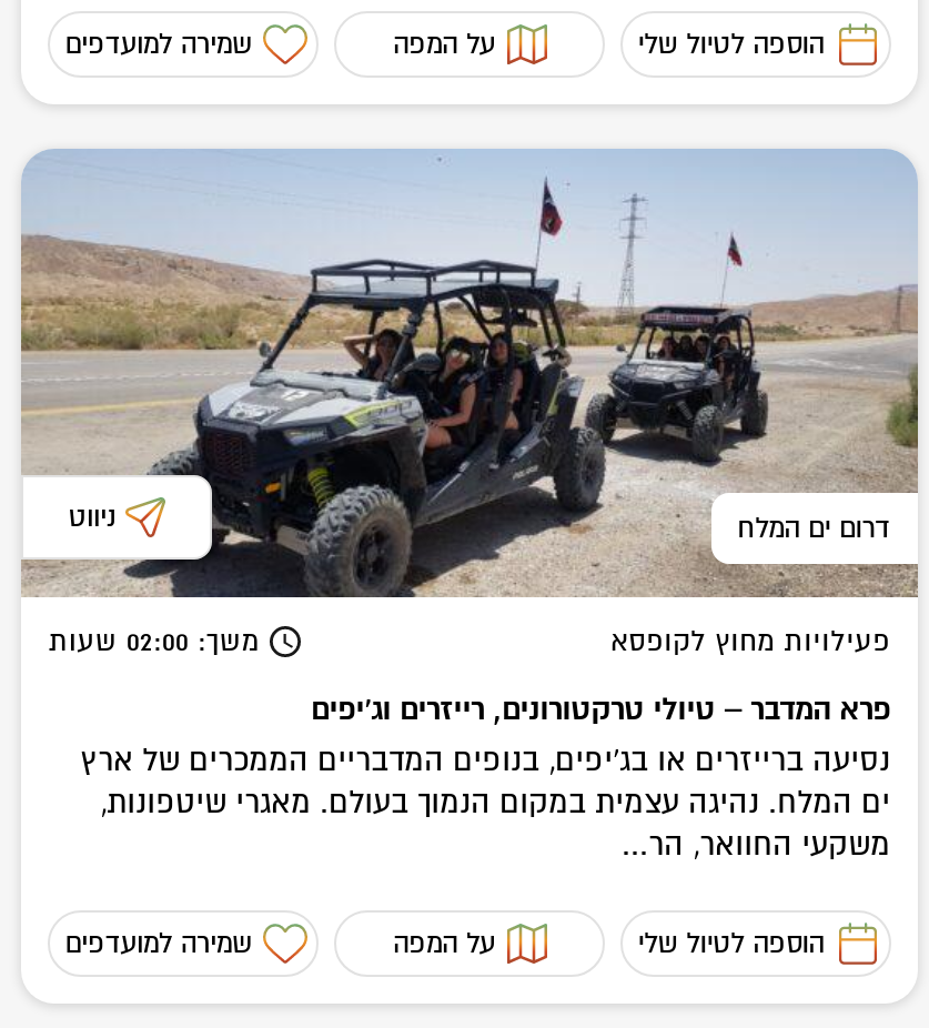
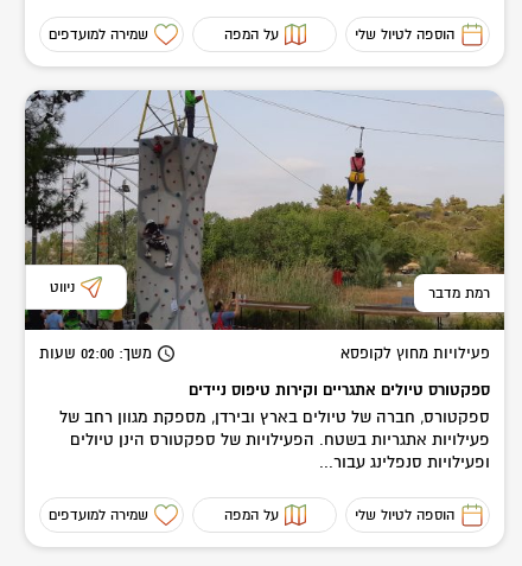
[19,149,918,597] [image] | דרום ים המלח -> [24,89,504,331] [image] | רמת מדבר
[80,691,890,864] פרא המדבר – טיולי טרקטורונים, רייזרים וג’יפים | נסיעה ברייזרים או בג'יפים, בנופים המדבריים הממכרים של ארץ | ים המלח. נהיגה עצמית במקום הנמוך בעולם. מאגרי שיטפונות, | משקעי החוואר, הר... -> [59,380,489,472] ספקטורס טיולים אתגריים וקירות טיפוס ניידים | ספקטורס, חברה של טיולים בארץ ובירדן, מספקת מגוון רחב של | פעילויות אתגריות בשטח. הפעילויות של ספקטורס הינן טיולים | ופעילויות סנפלינג עבור...

